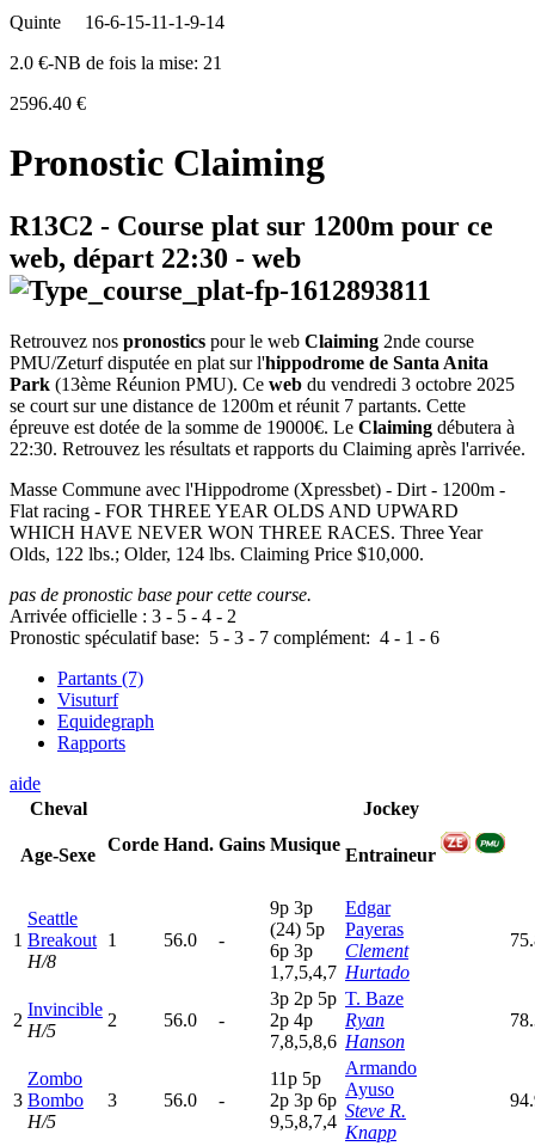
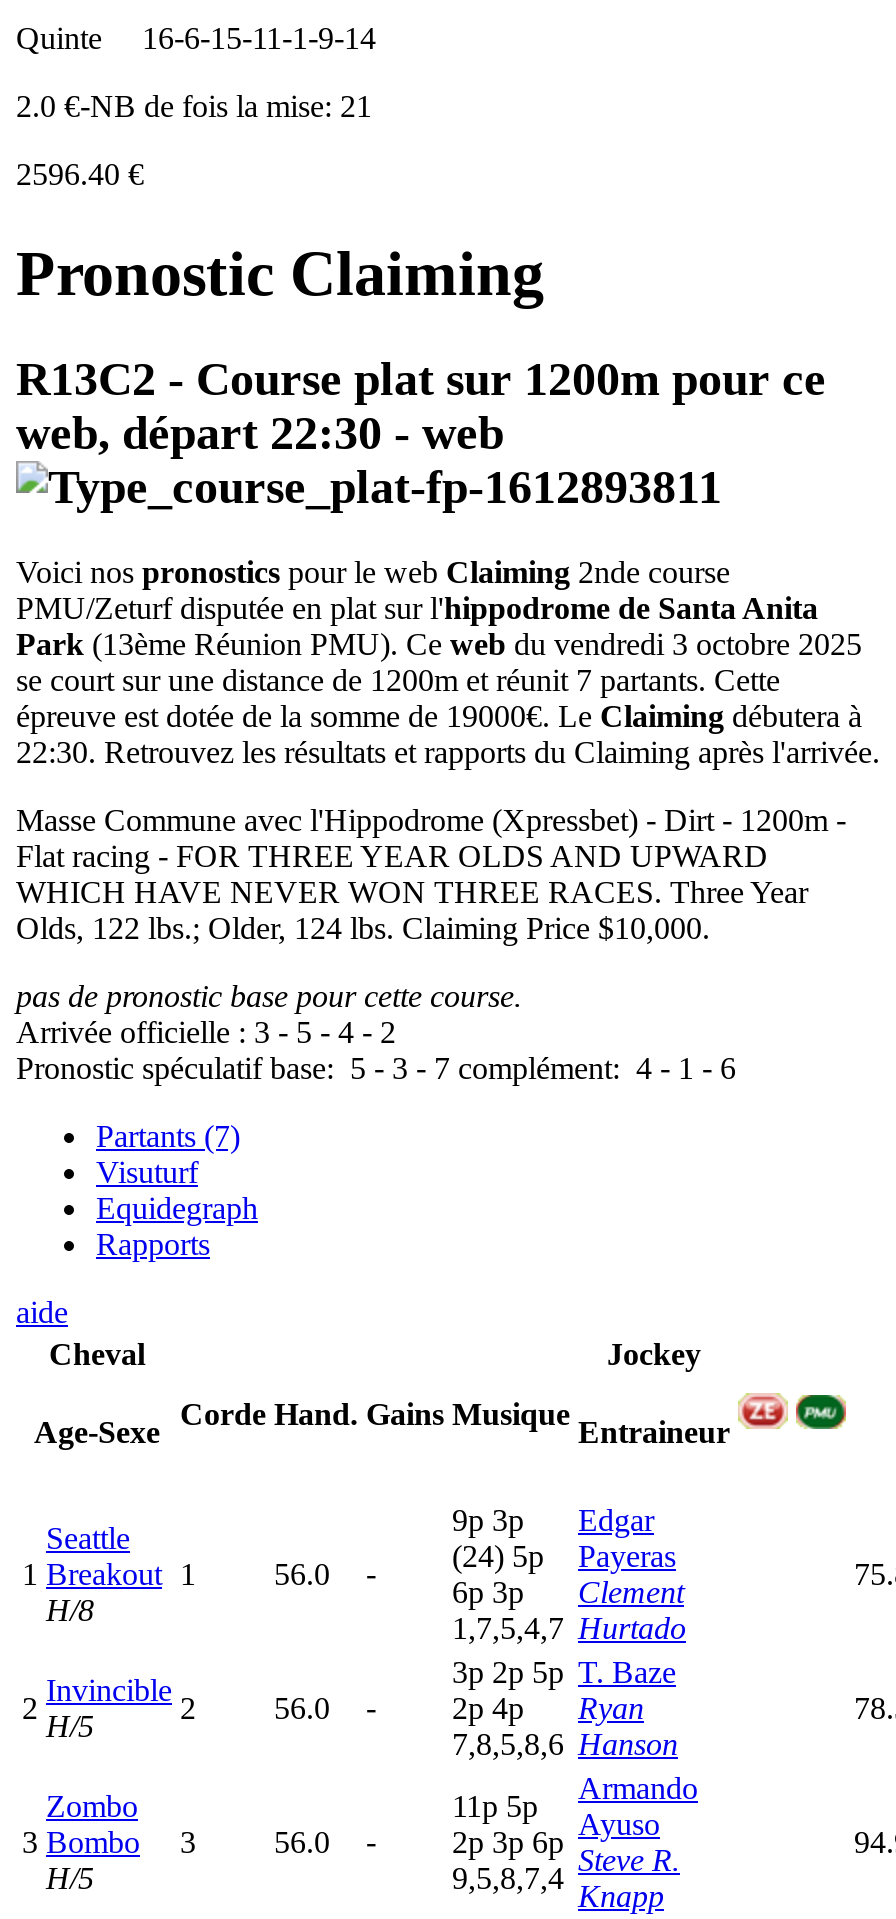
[10,331,474,351] Retrouvez nos pronostics pour le web Claiming 2nde course -> [16,555,730,589] Voici nos pronostics pour le web Claiming 2nde course

